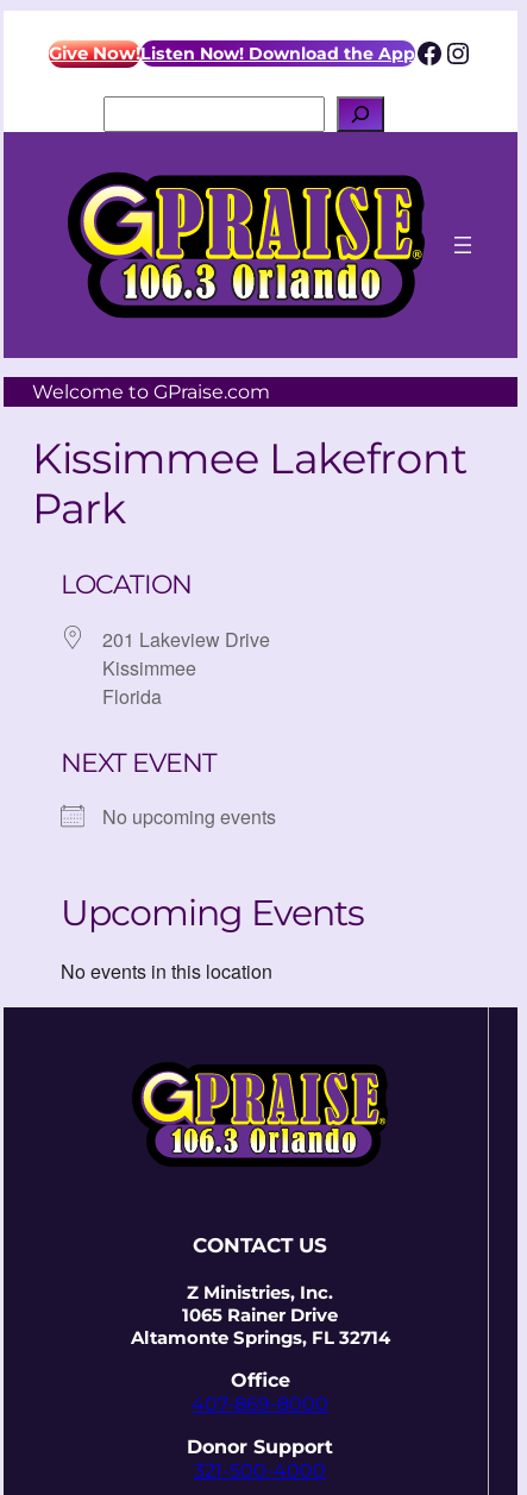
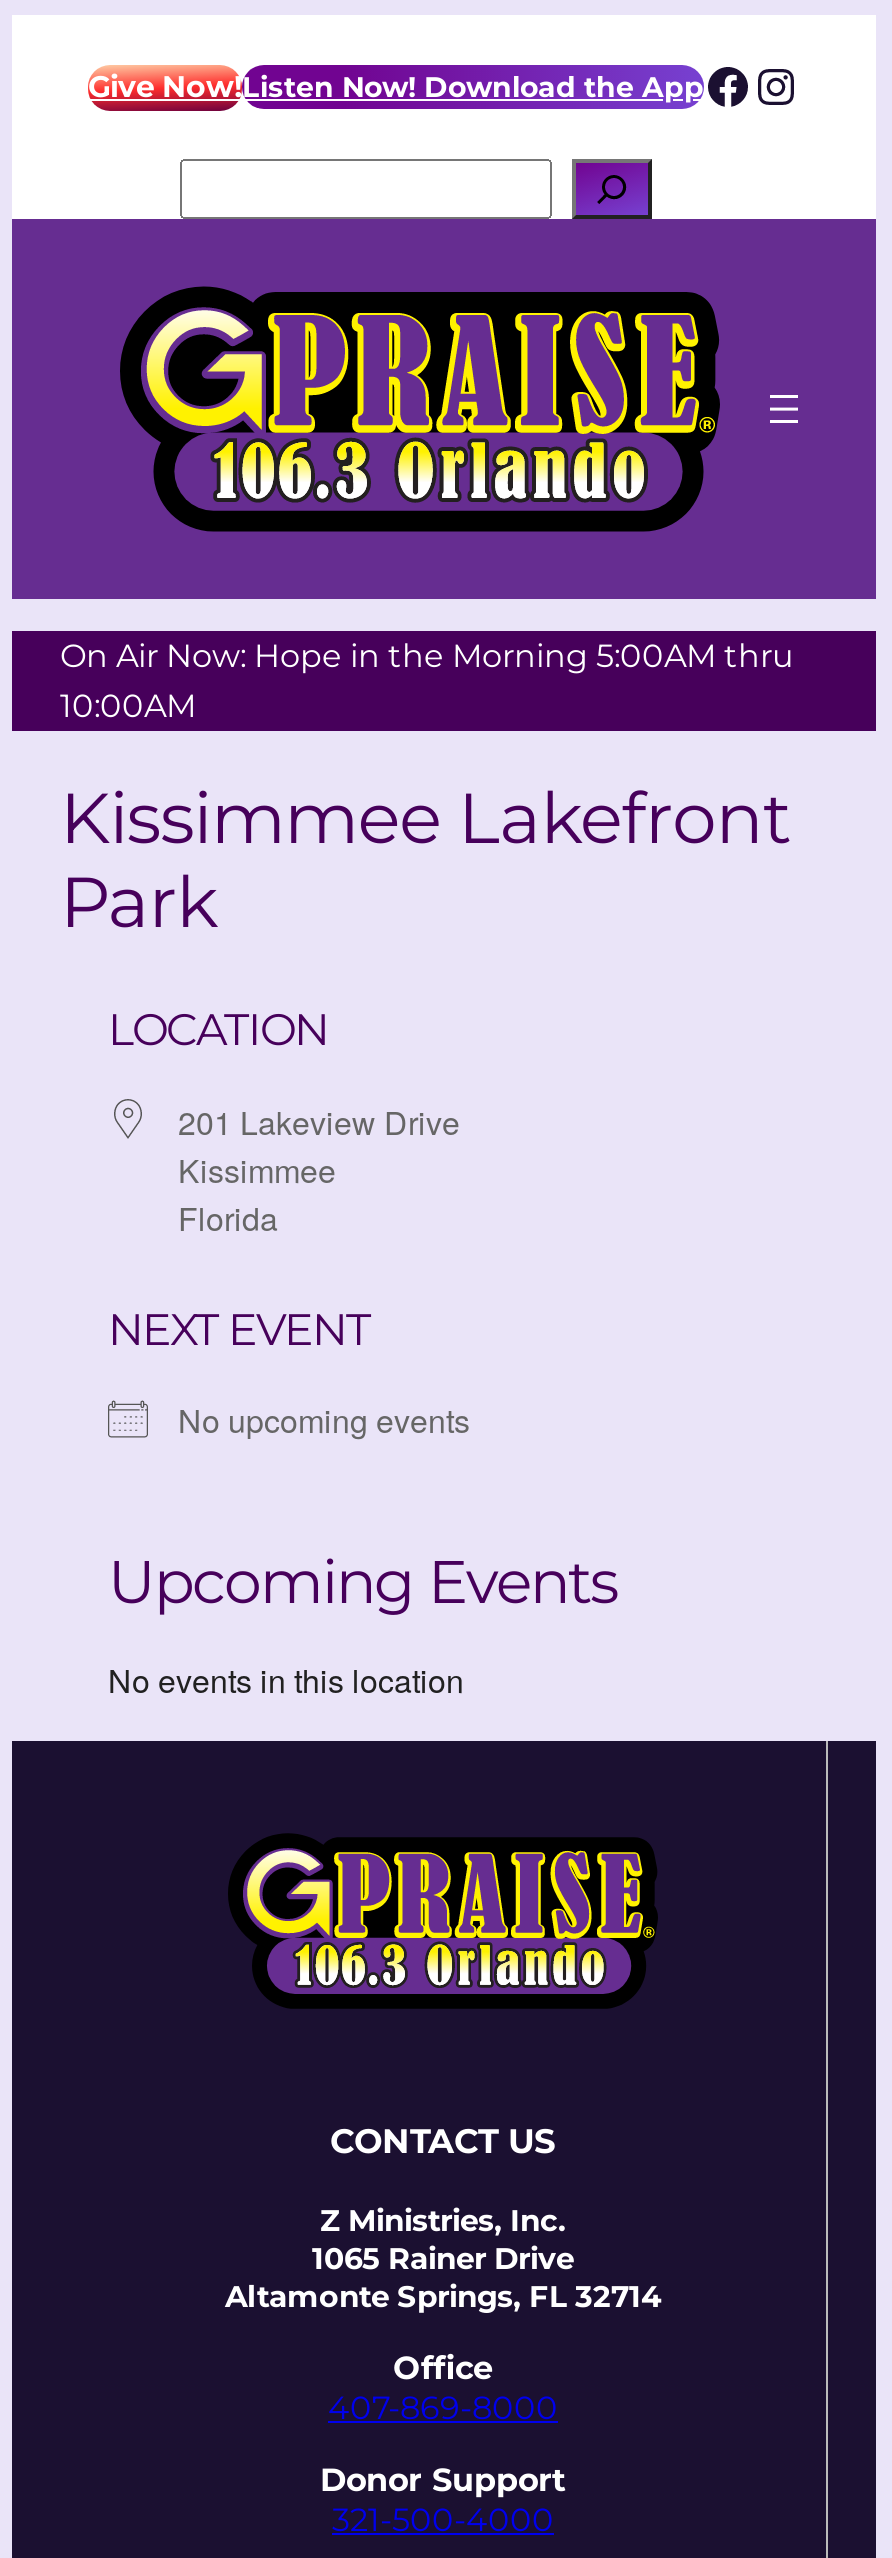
[32,380,270,403] Welcome to GPraise.com -> [60,637,794,725] On Air Now: Hope in the Morning 5:00AM thru | 10:00AM

